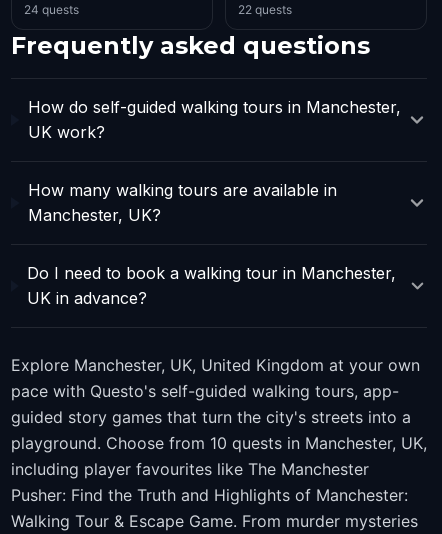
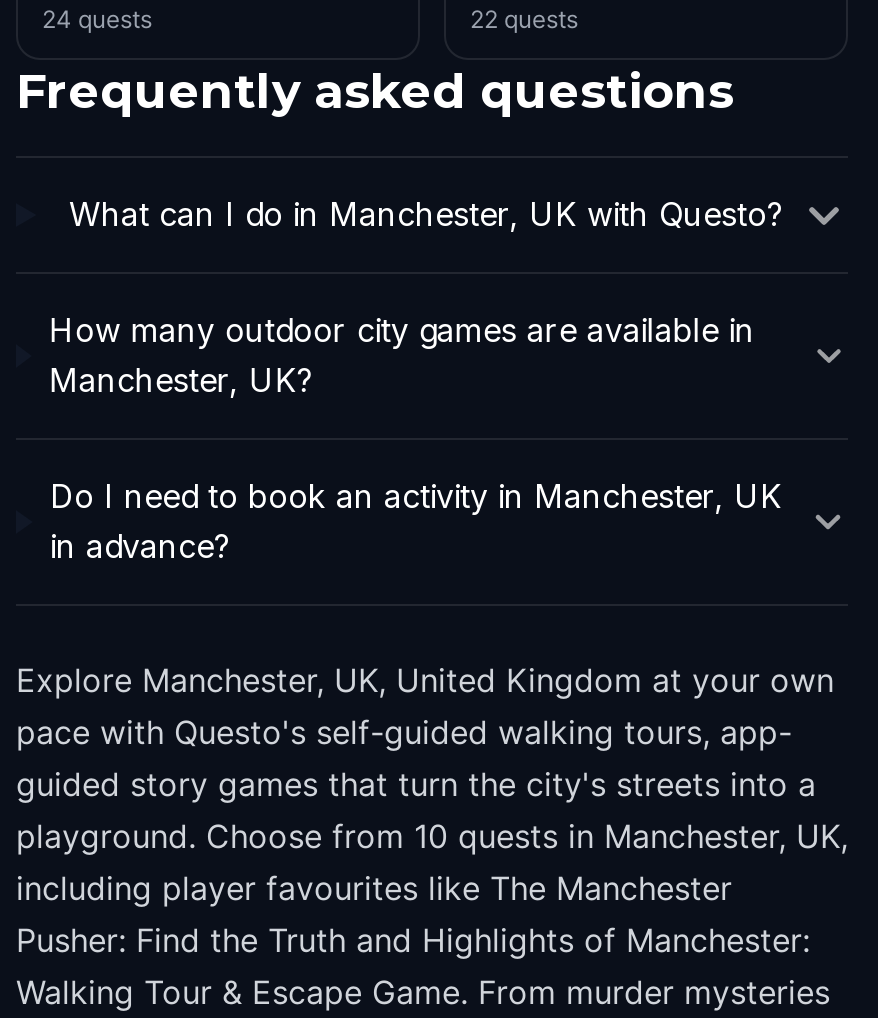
[28,97,401,142] How do self-guided walking tours in Manchester, | UK work? -> [69,194,785,234] What can I do in Manchester, UK with Questo?
[28,180,337,200] How many walking tours are available in -> [49,310,755,350] How many outdoor city games are available in
[27,263,396,308] Do I need to book a walking tour in Manchester, | UK in advance? -> [50,476,782,566] Do I need to book an activity in Manchester, UK | in advance?

